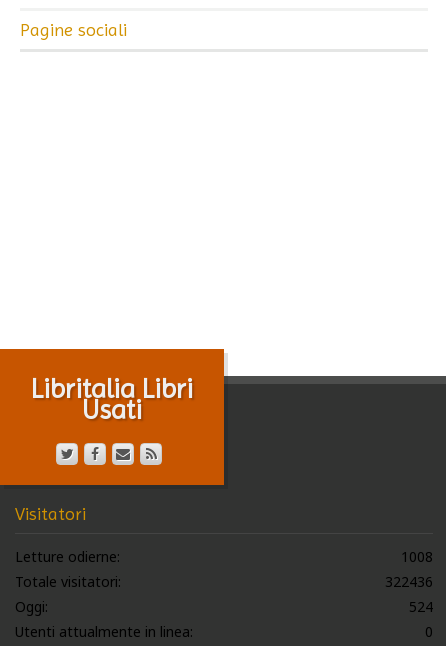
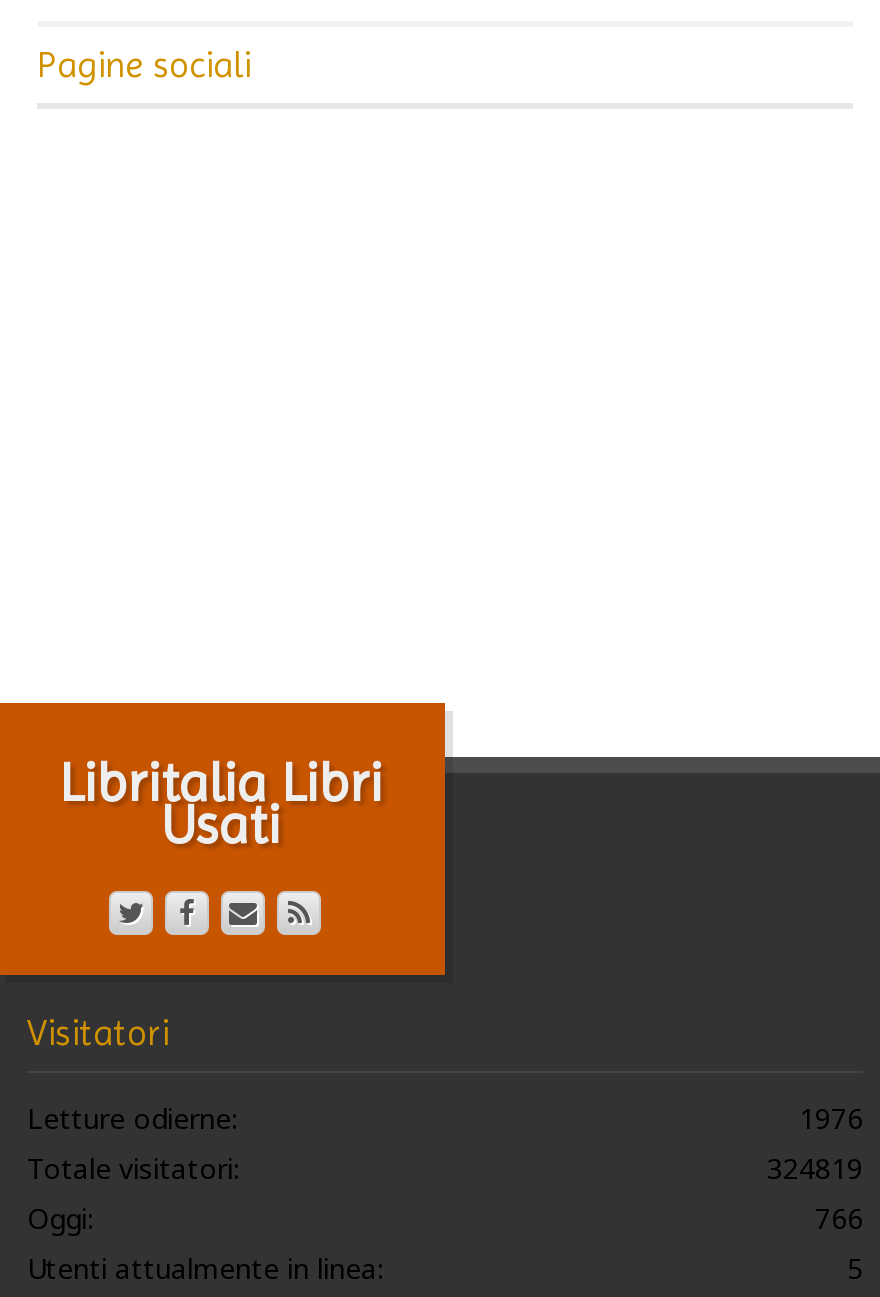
[401,547,433,566] 1008 -> [799,1098,863,1136] 1976
[385,572,433,591] 322436 -> [767,1148,863,1186] 324819
[409,597,433,616] 524 -> [815,1198,863,1236] 766
[425,622,433,641] 0 -> [847,1248,863,1286] 5

